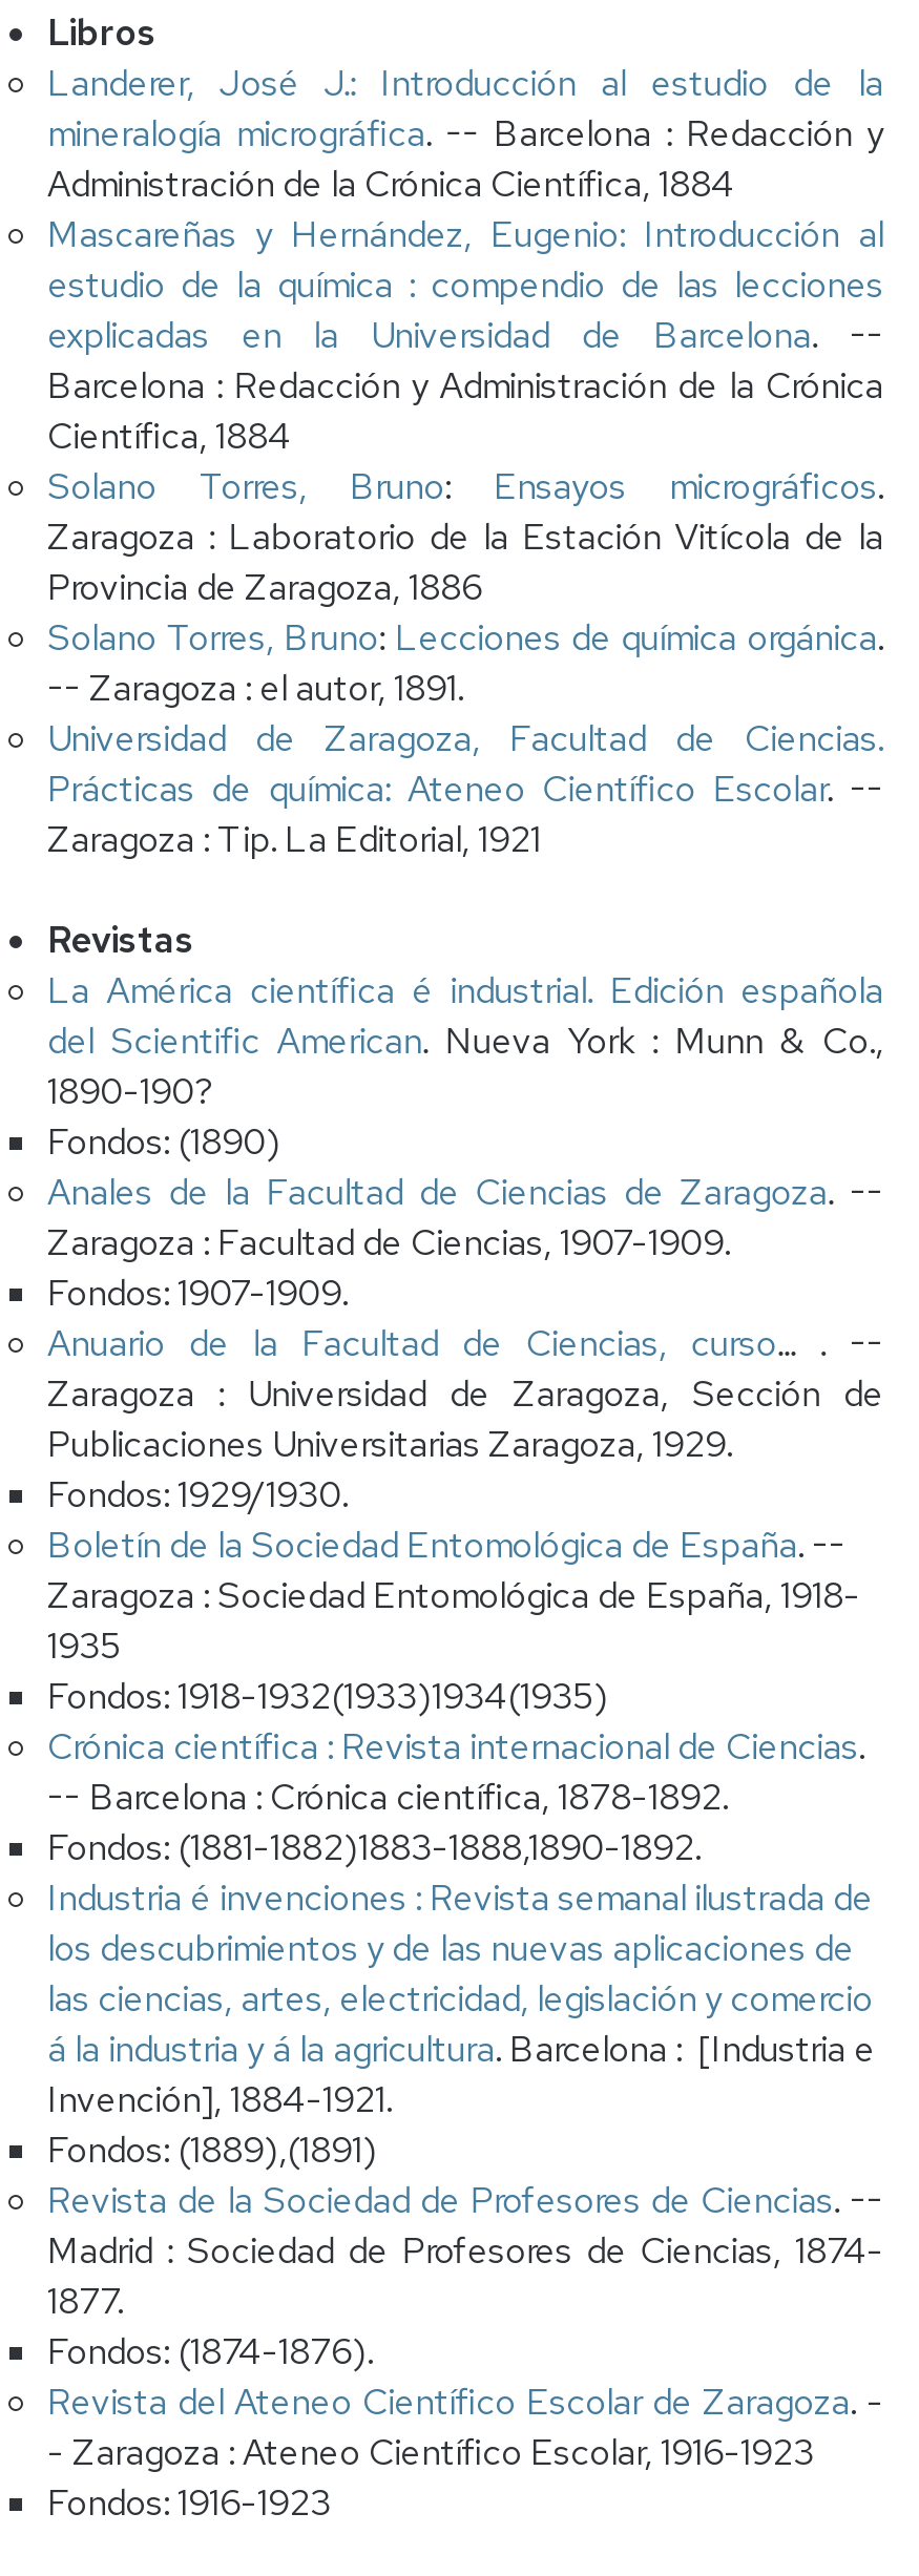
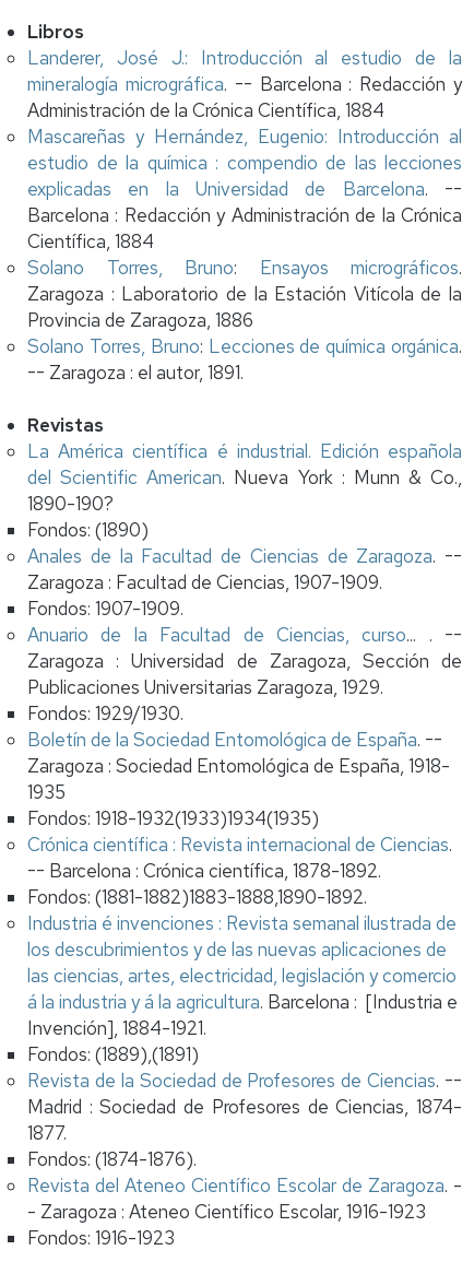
[47,716,883,863] Universidad de Zaragoza, Facultad de Ciencias. | Prácticas de química: Ateneo Científico Escolar. -- | Zaragoza : Tip. La Editorial, 1921 -> none

